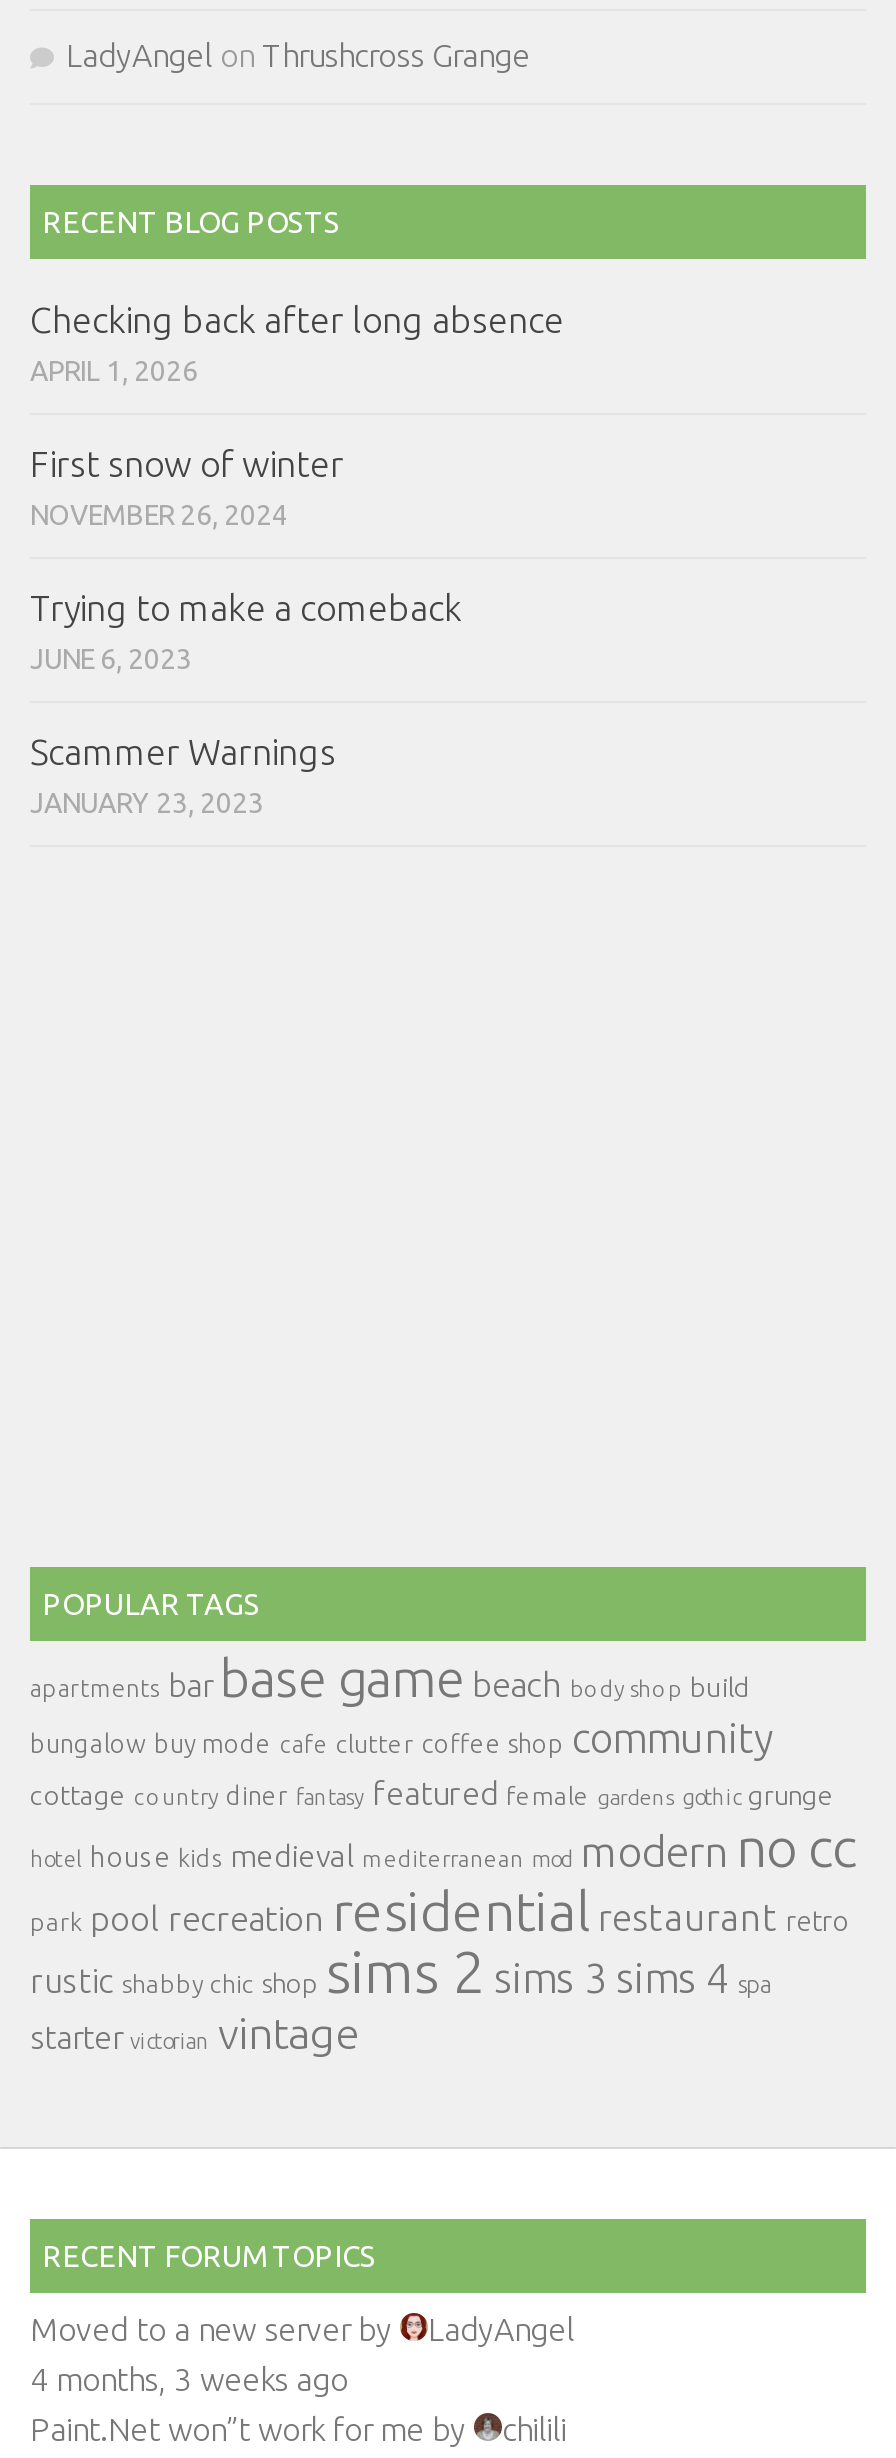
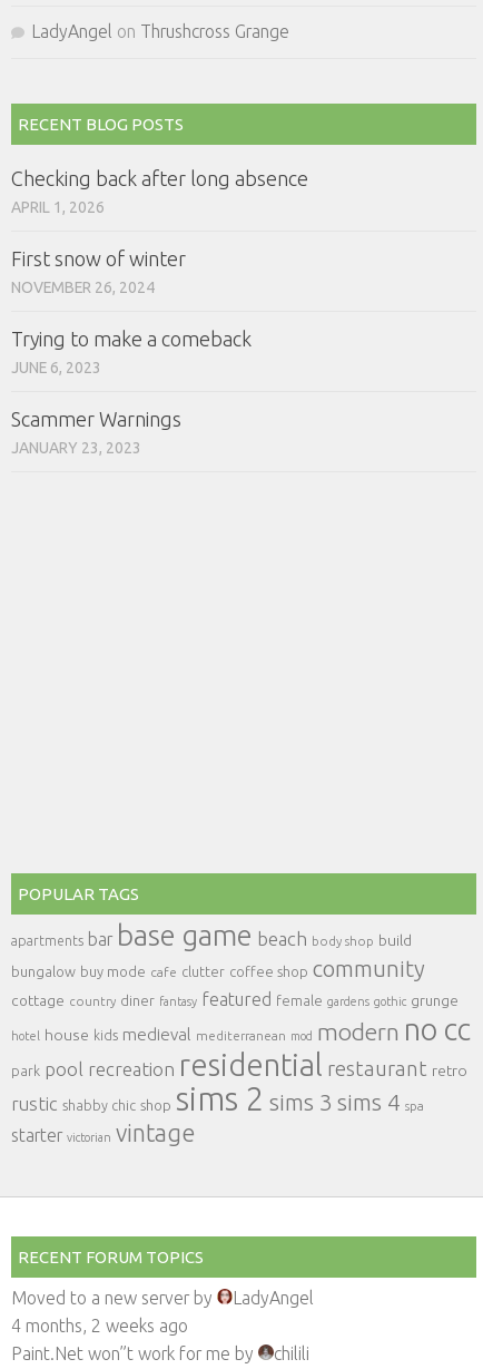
[30,2362,348,2398] 4 months, 3 weeks ago -> [11,1315,188,1335] 4 months, 2 weeks ago

